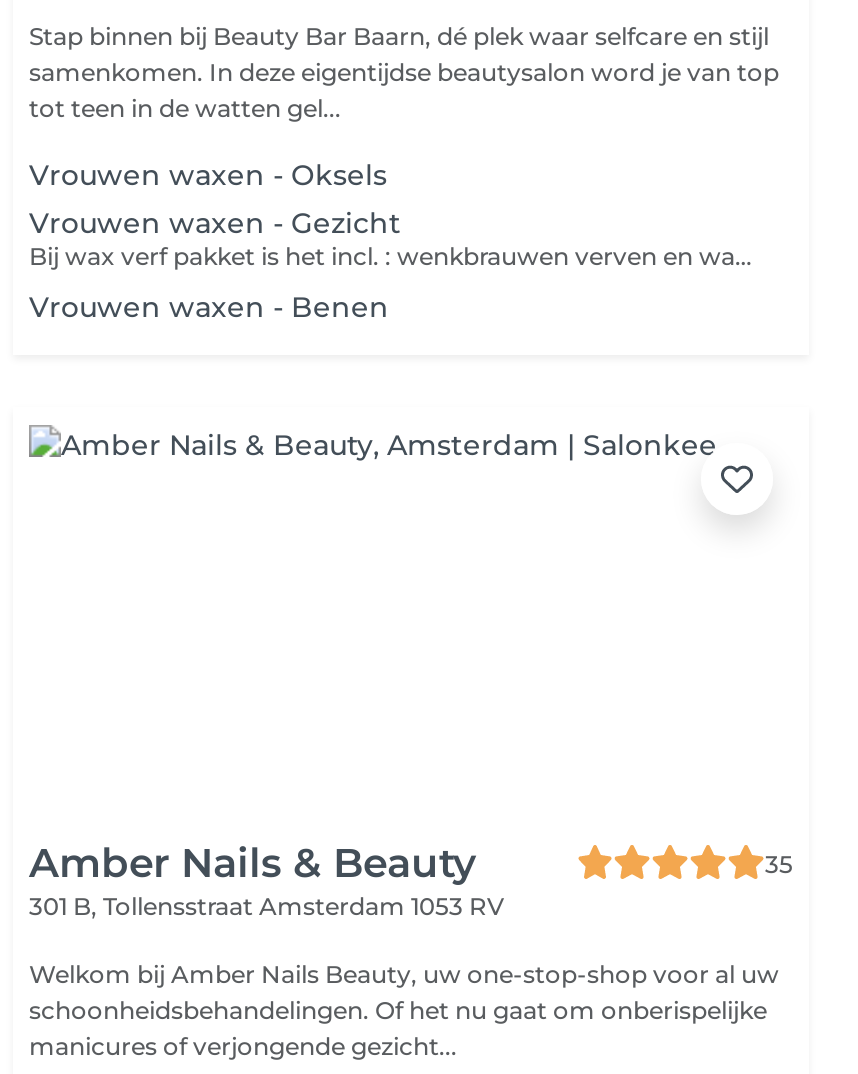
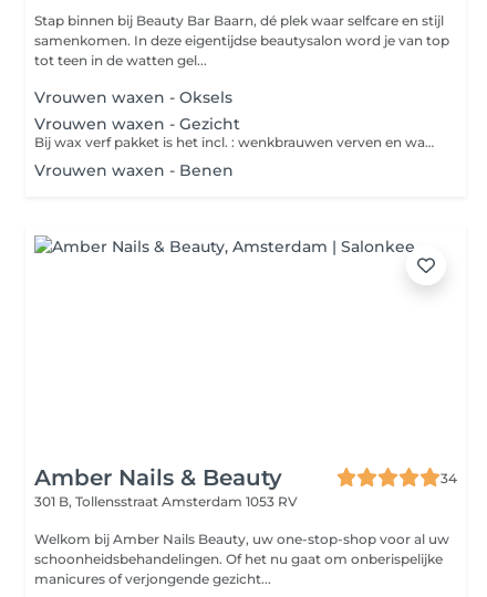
[765,849,793,879] 35 -> [441,470,457,486] 34

